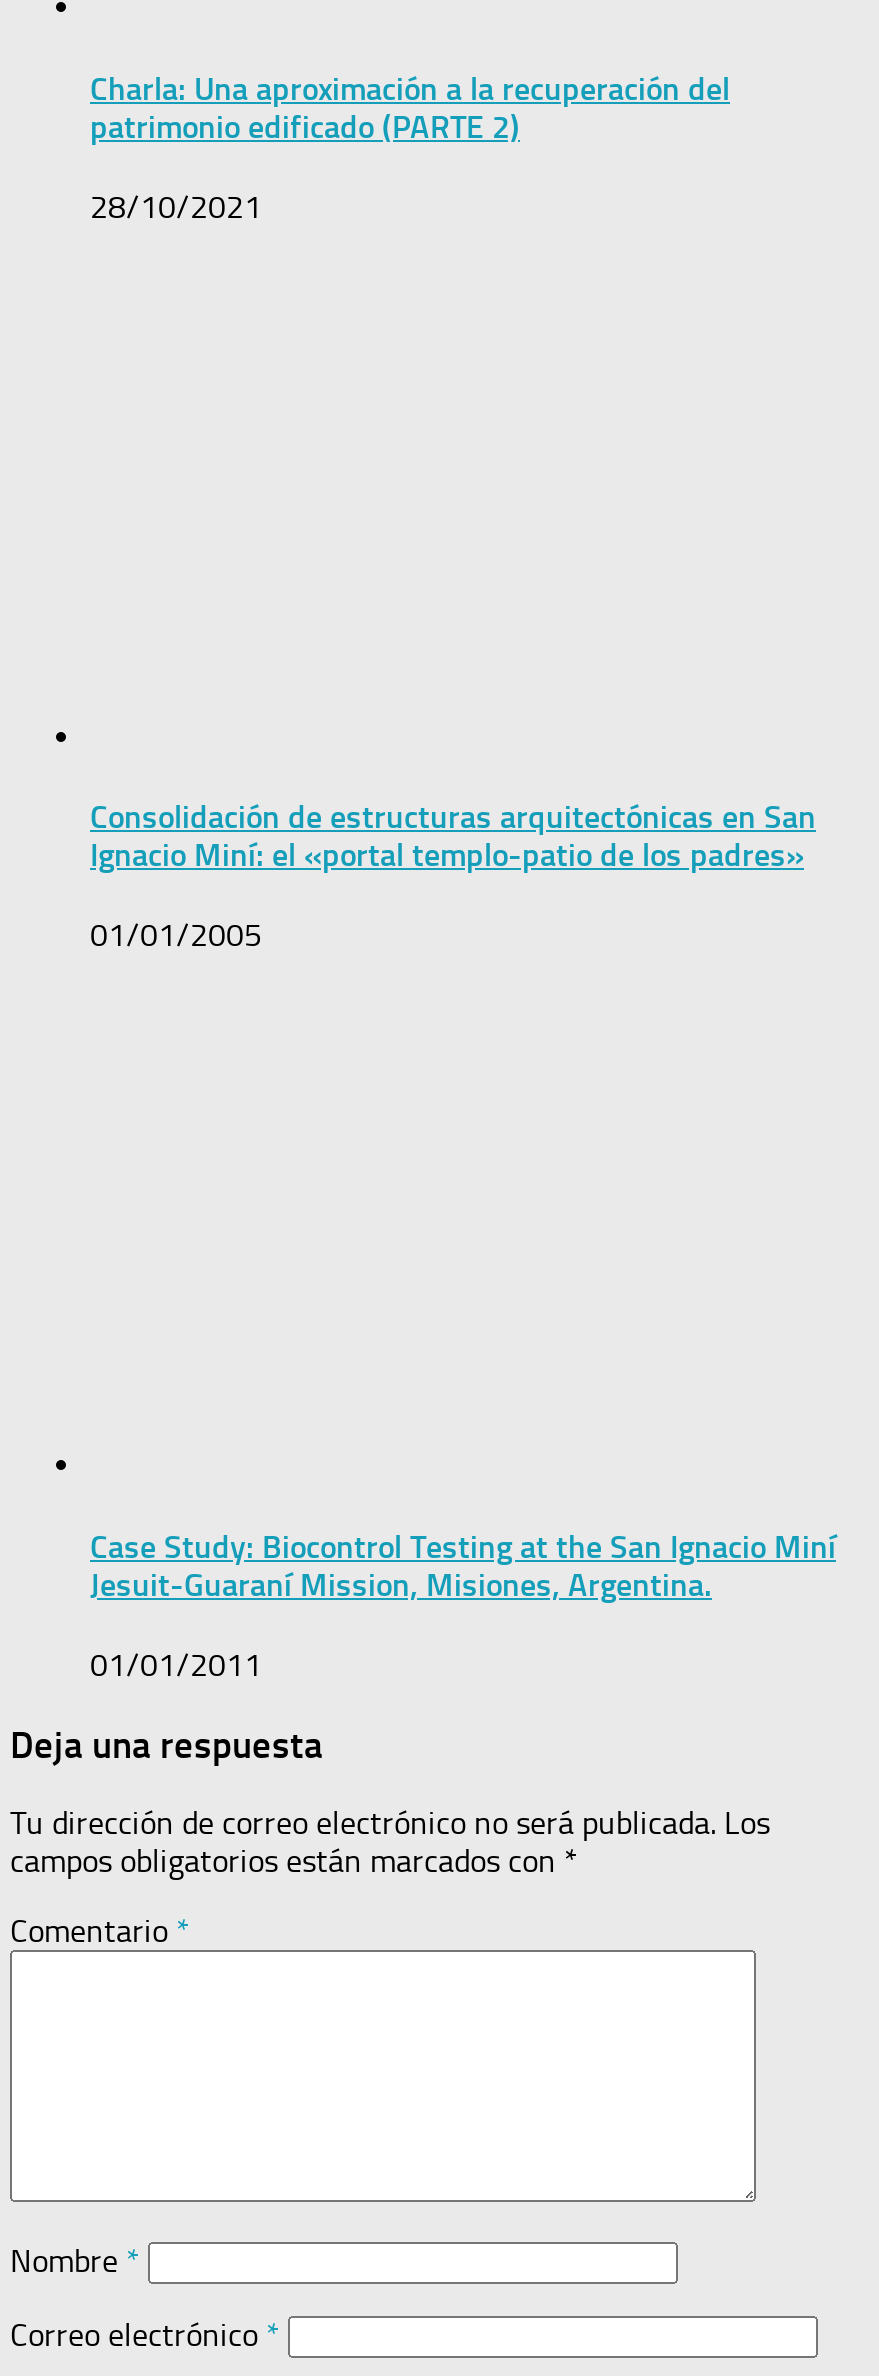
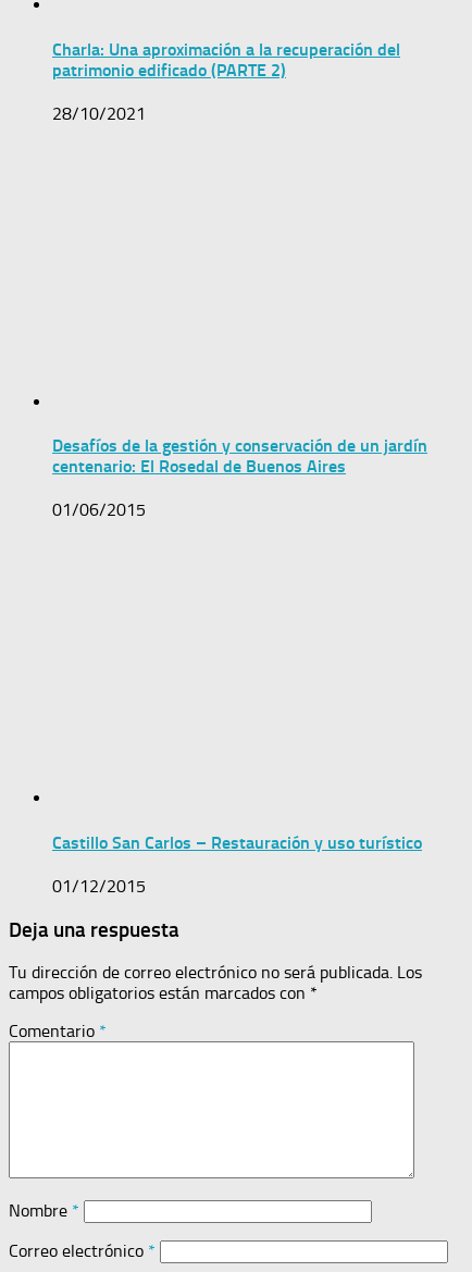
[90,798,816,874] Consolidación de estructuras arquitectónicas en San | Ignacio Miní: el «portal templo-patio de los padres» -> [52,435,427,477] Desafíos de la gestión y conservación de un jardín | centenario: El Rosedal de Buenos Aires
[90,917,262,955] 01/01/2005 -> [52,500,146,521] 01/06/2015
[90,1527,836,1603] Case Study: Biocontrol Testing at the San Ignacio Miní | Jesuit-Guaraní Mission, Misiones, Argentina. -> [52,832,422,853] Castillo San Carlos – Restauración y uso turístico
[90,1646,262,1684] 01/01/2011 -> [52,876,146,896] 01/12/2015

